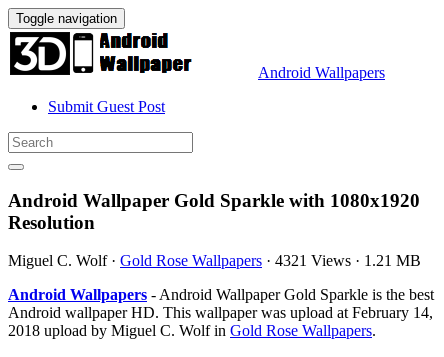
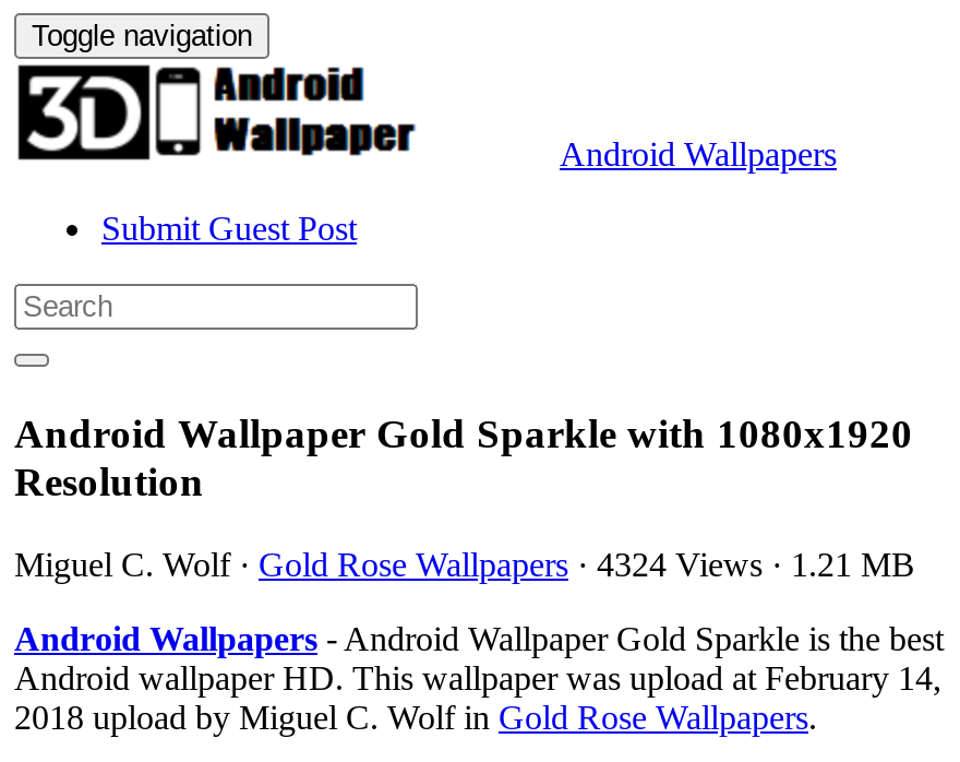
[8,252,421,269] Miguel C. Wolf · Gold Rose Wallpapers · 4321 Views · 1.21 MB -> [14,547,915,584] Miguel C. Wolf · Gold Rose Wallpapers · 4324 Views · 1.21 MB

